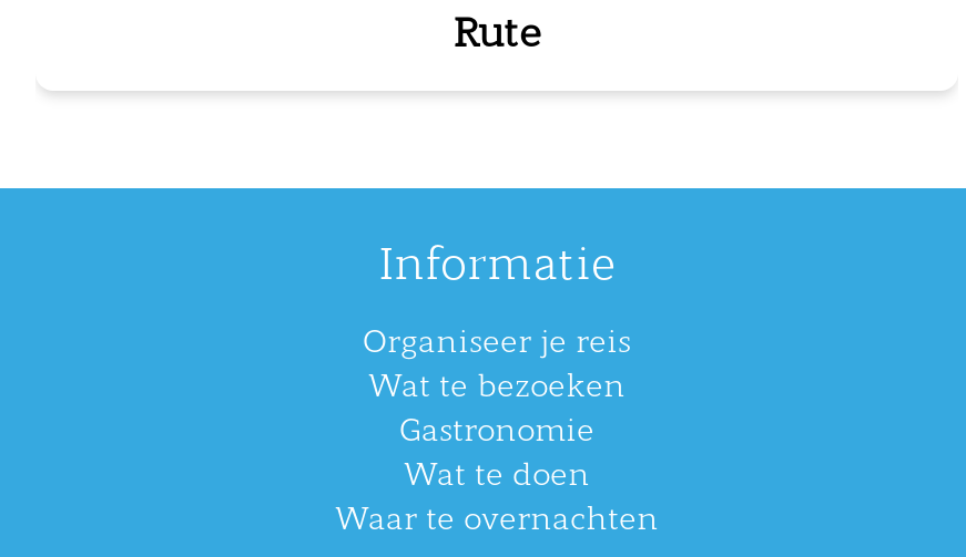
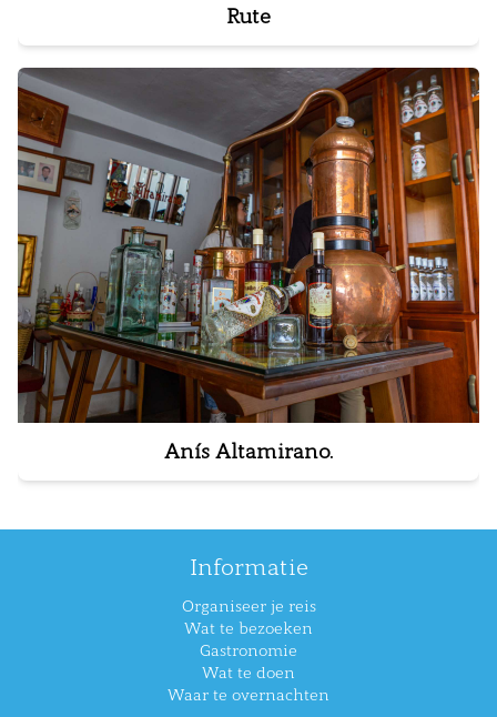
none -> [17,67,480,464] [image] | Anís Altamirano.

